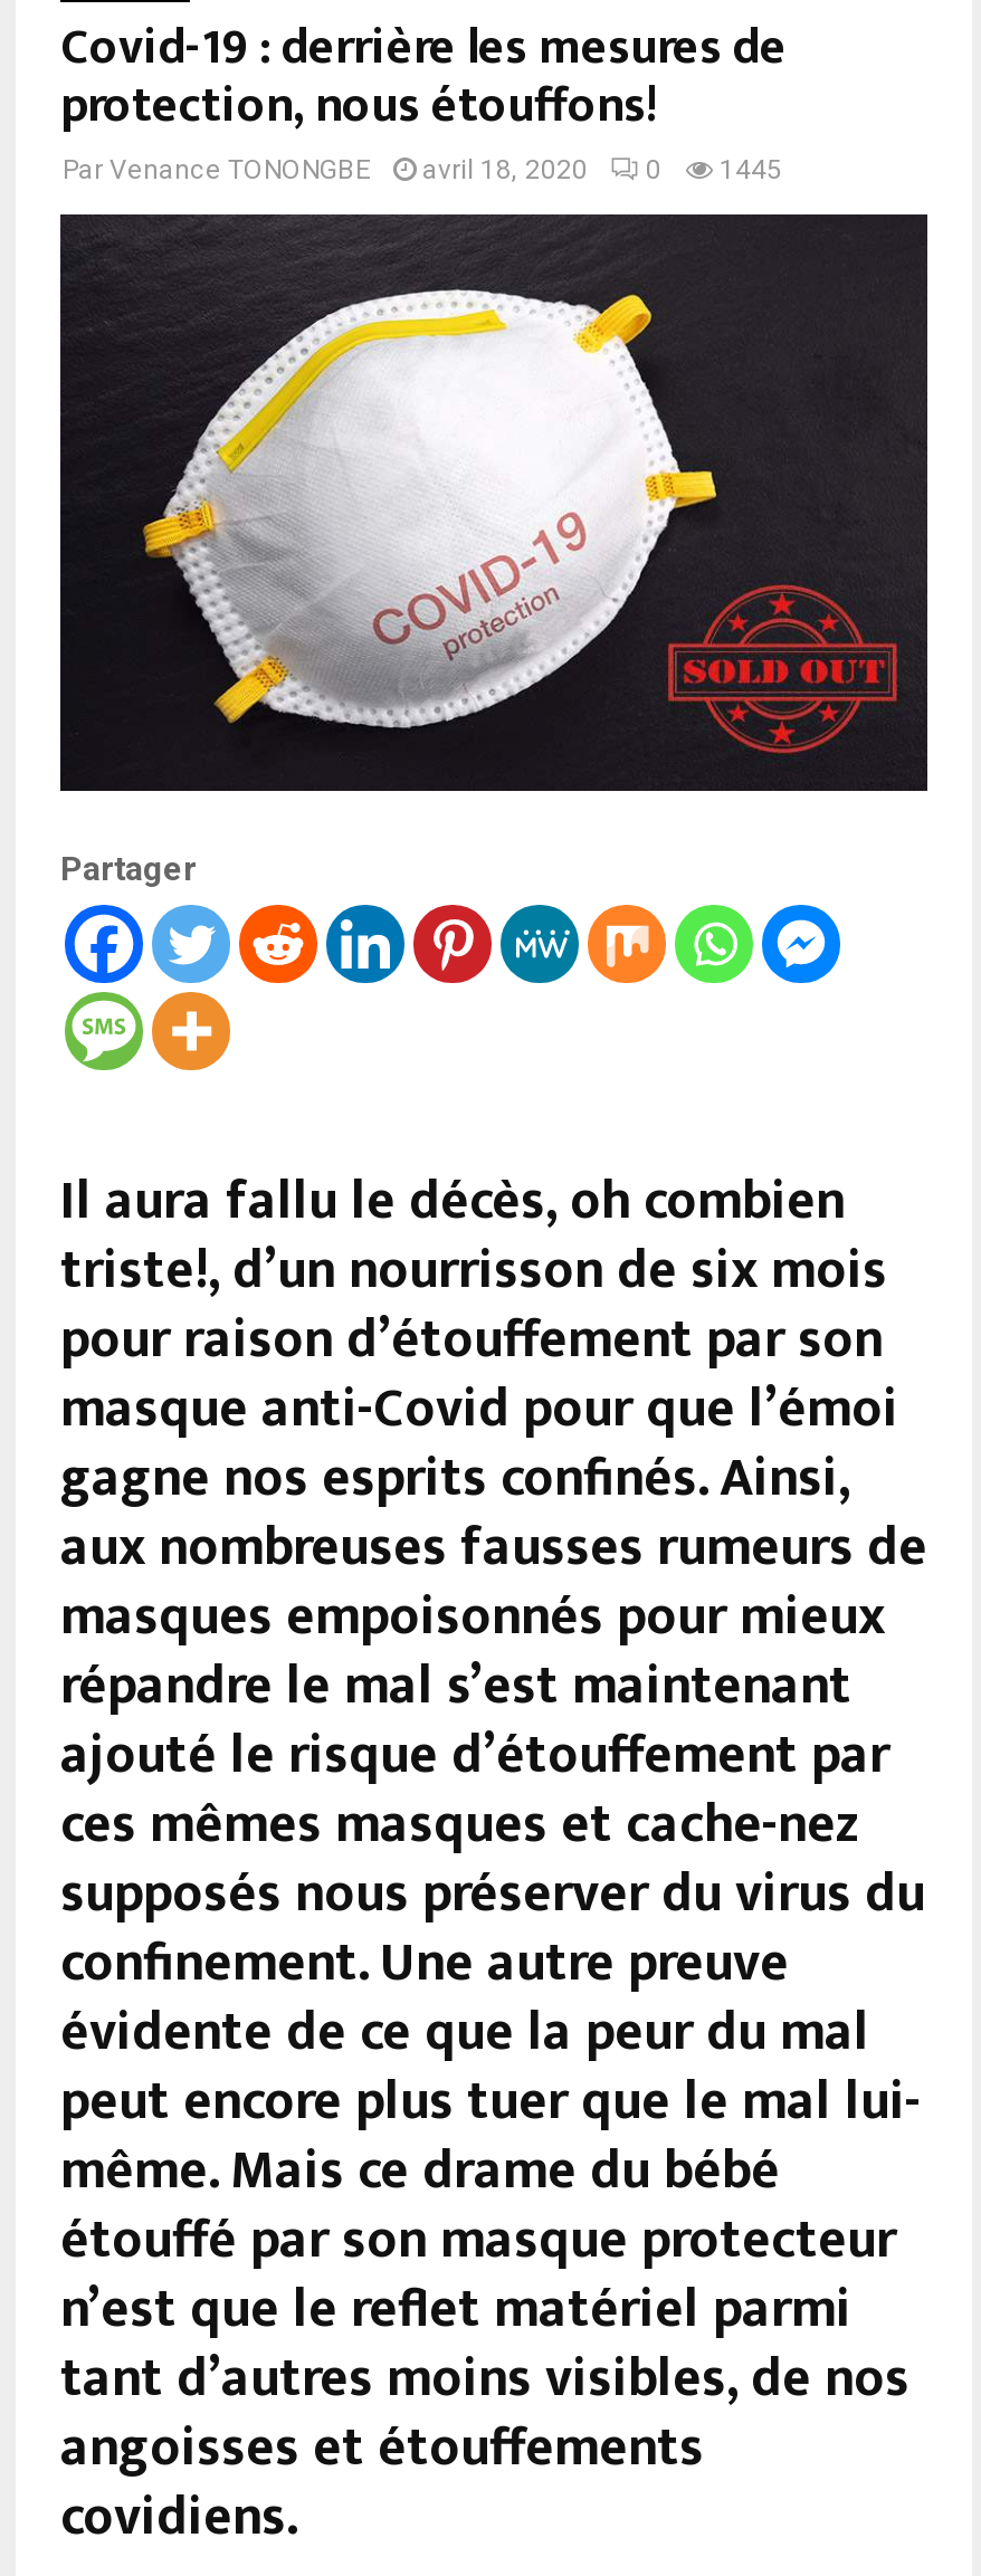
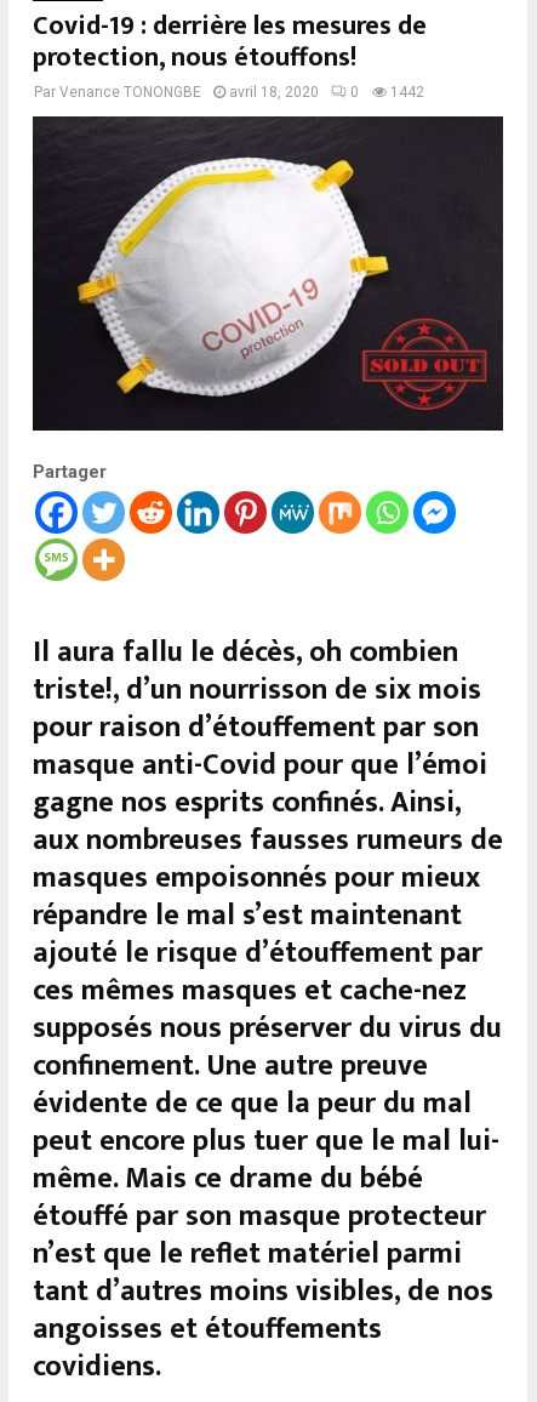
[63,154,782,185] Par Venance TONONGBE avril 18, 2020 0 1445 -> [34,84,424,101] Par Venance TONONGBE avril 18, 2020 0 1442

